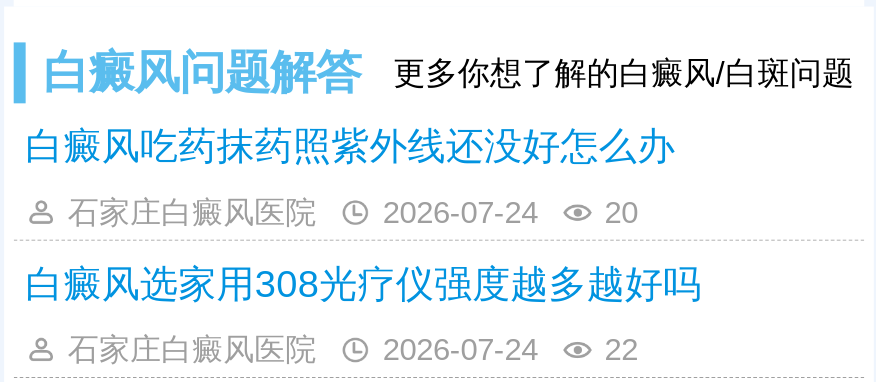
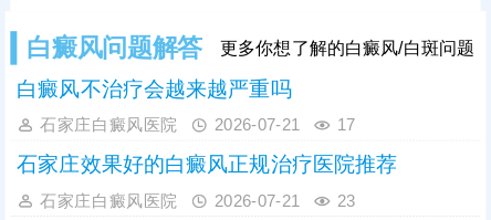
[25,125,675,168] 白癜风吃药抹药照紫外线还没好怎么办 -> [17,77,292,101] 白癜风不治疗会越来越严重吗
[383,195,638,229] 2026-07-24 | 20 -> [214,116,356,134] 2026-07-21 | 17
[25,262,701,305] 白癜风选家用308光疗仪强度越多越好吗 -> [17,153,397,177] 石家庄效果好的白癜风正规治疗医院推荐
[383,333,638,366] 2026-07-24 | 22 -> [214,192,356,210] 2026-07-21 | 23

